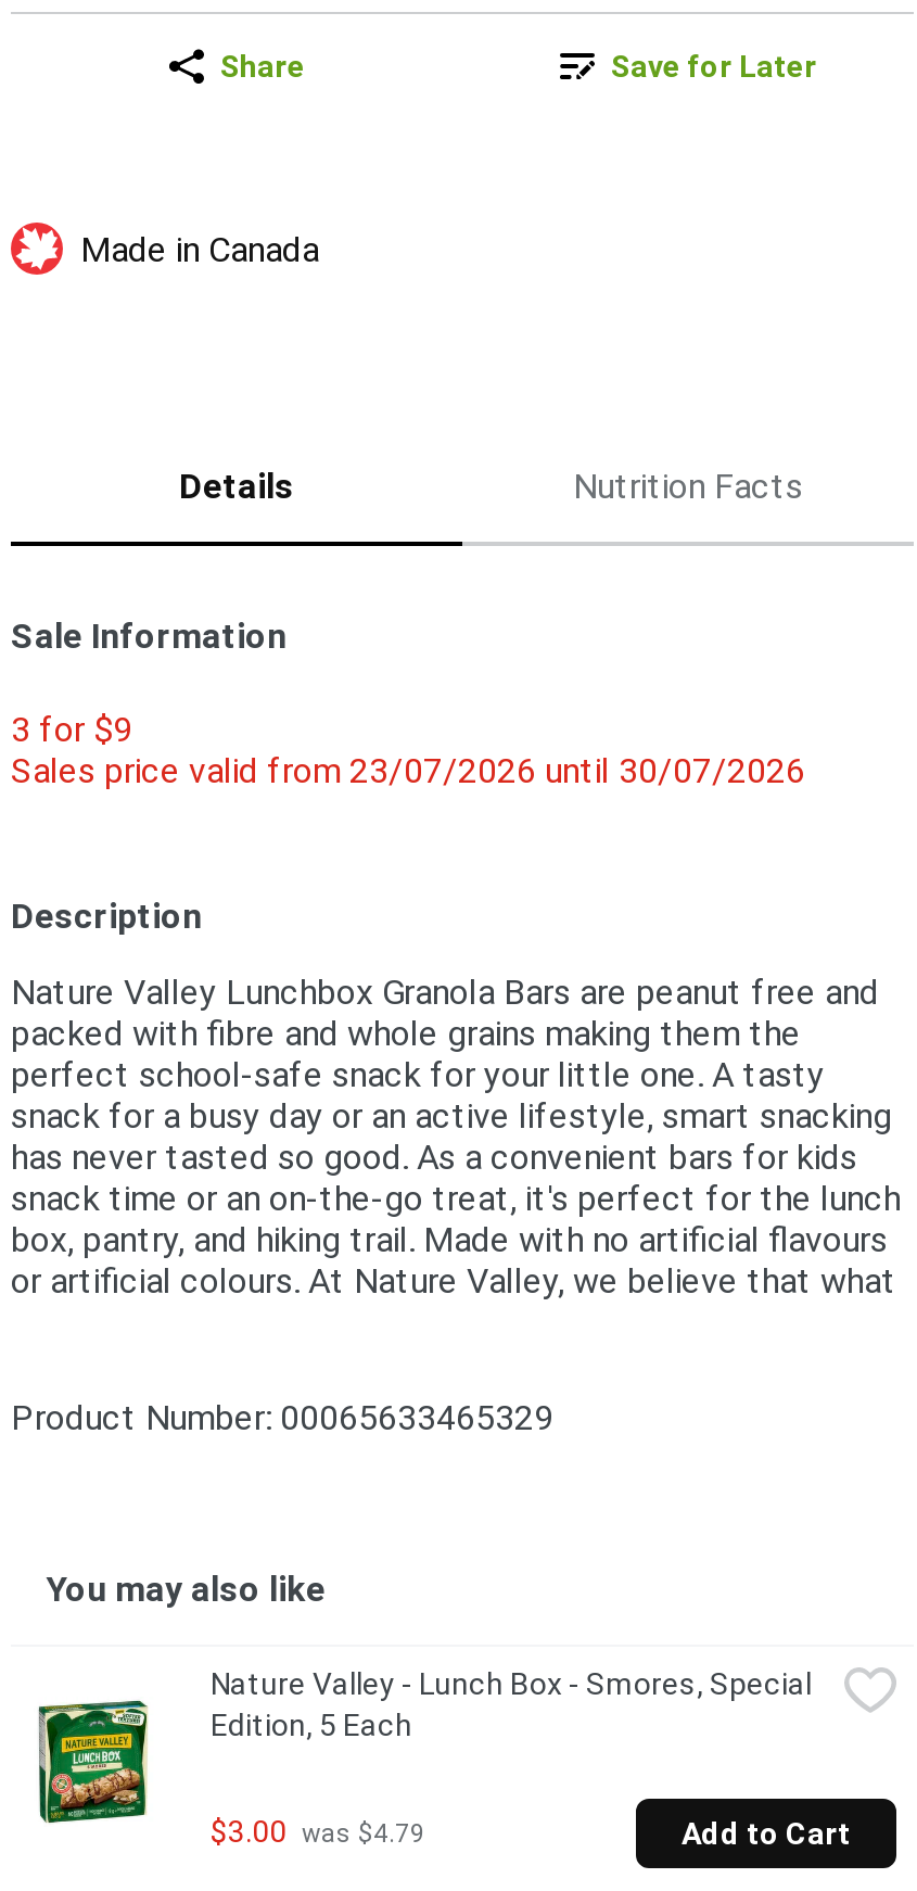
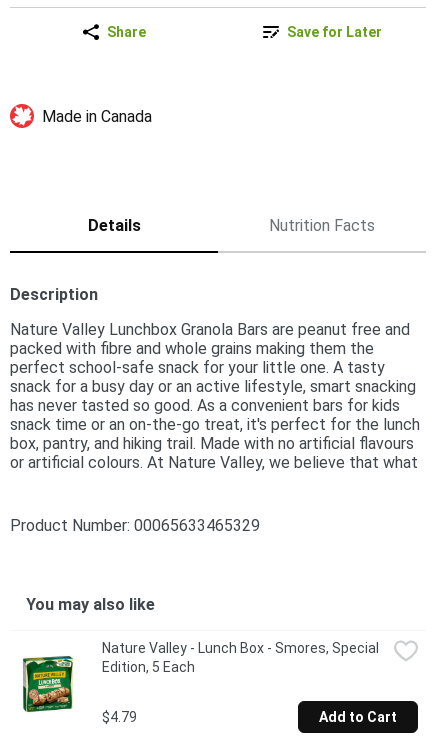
[11,616,805,792] Sale Information | 3 for $9 | Sales price valid from 23/07/2026 until 30/07/2026 -> none
[211,1814,425,1849] $3.00 was $4.79 -> [102,709,137,725] $4.79

